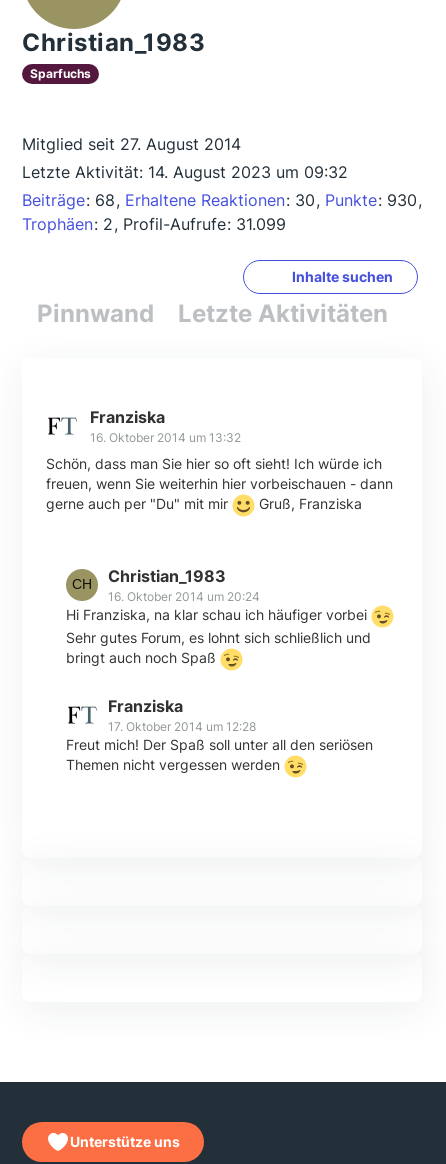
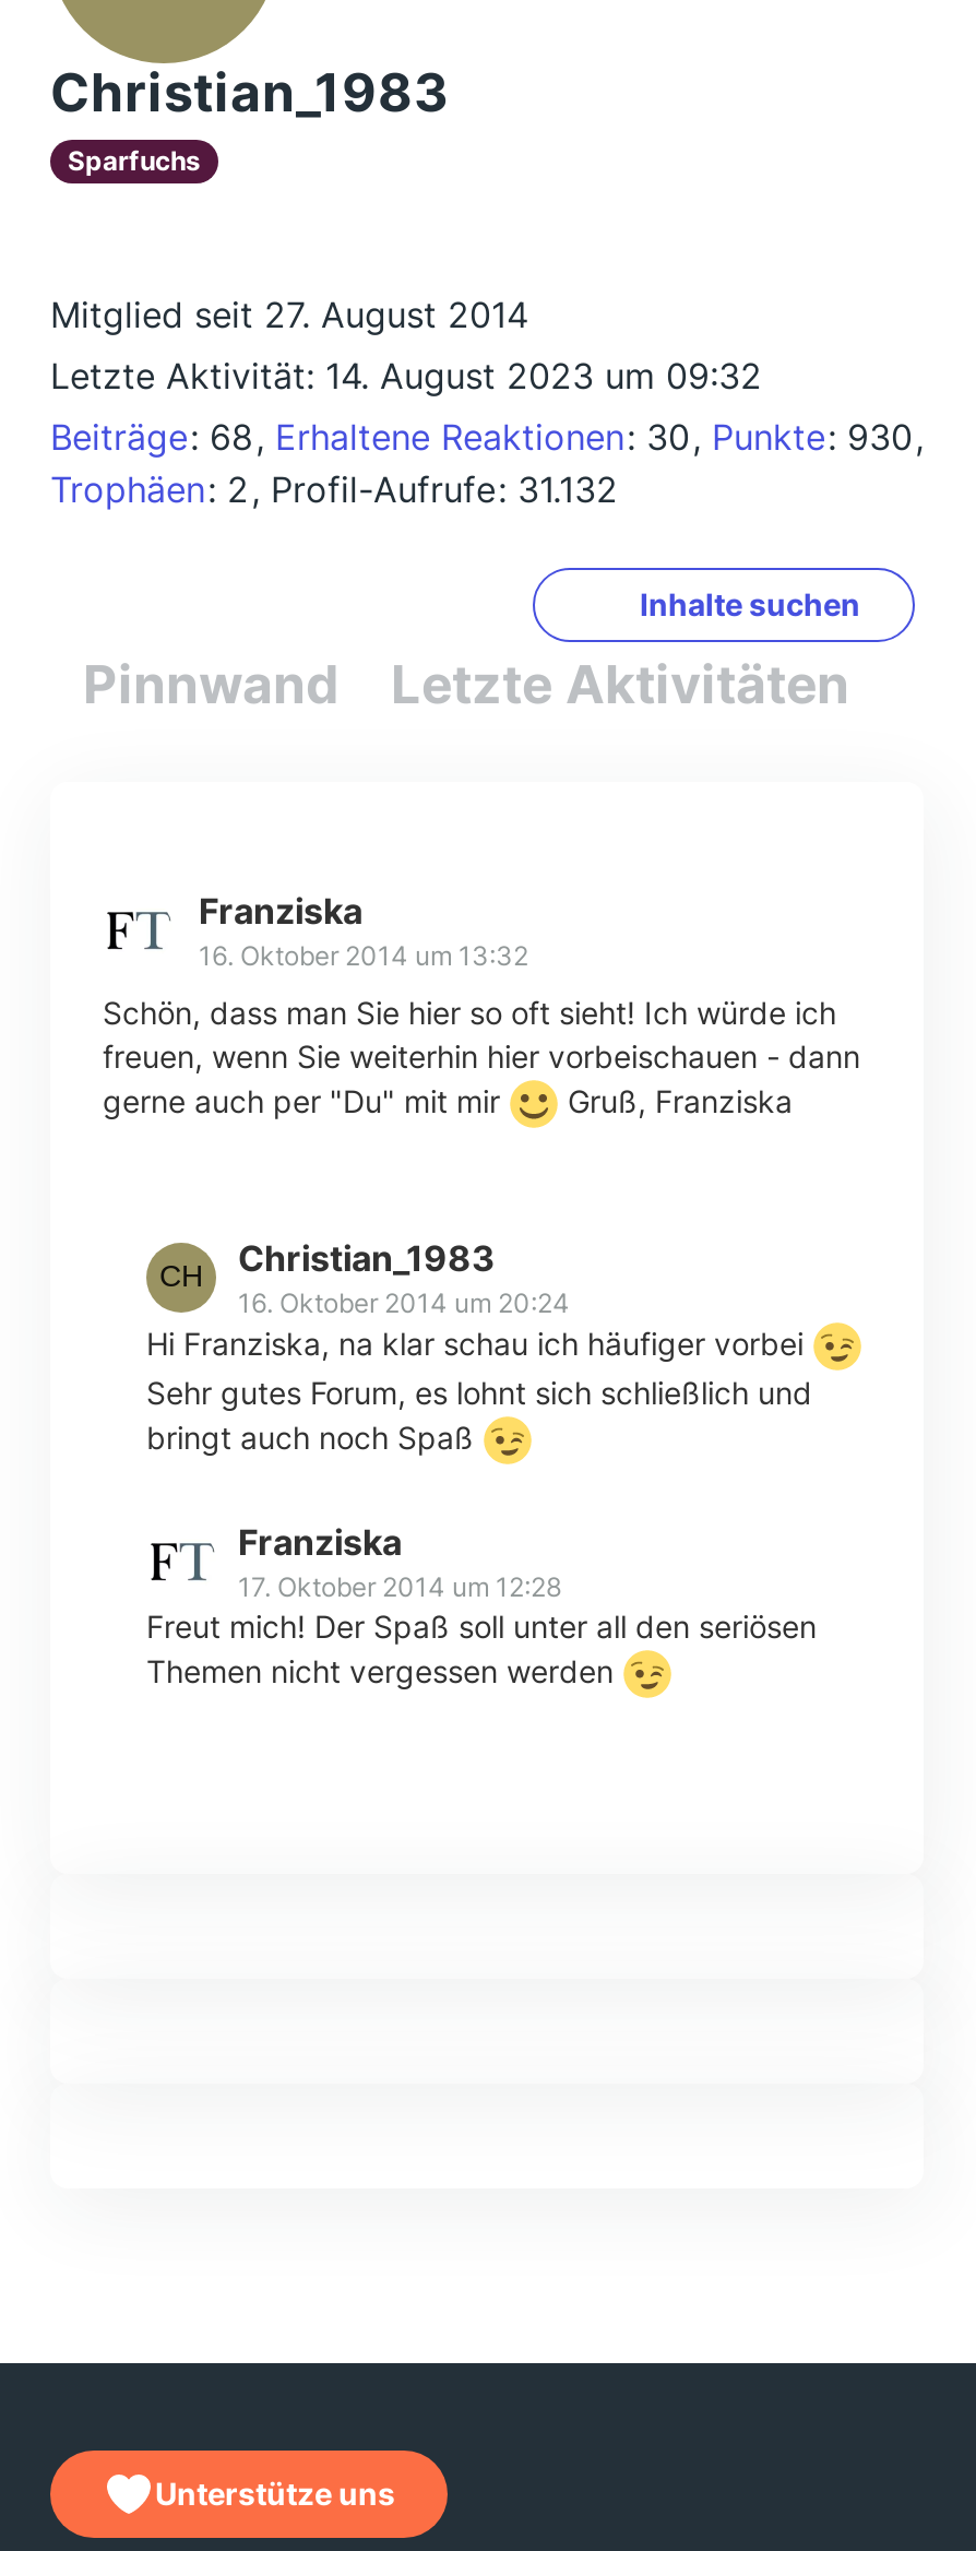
[22,214,286,234] Trophäen 2 Profil-Aufrufe 31.099 -> [50,468,618,512] Trophäen 2 Profil-Aufrufe 31.132

